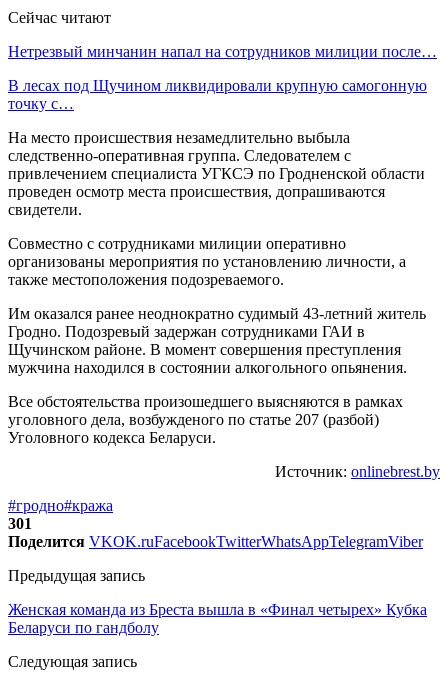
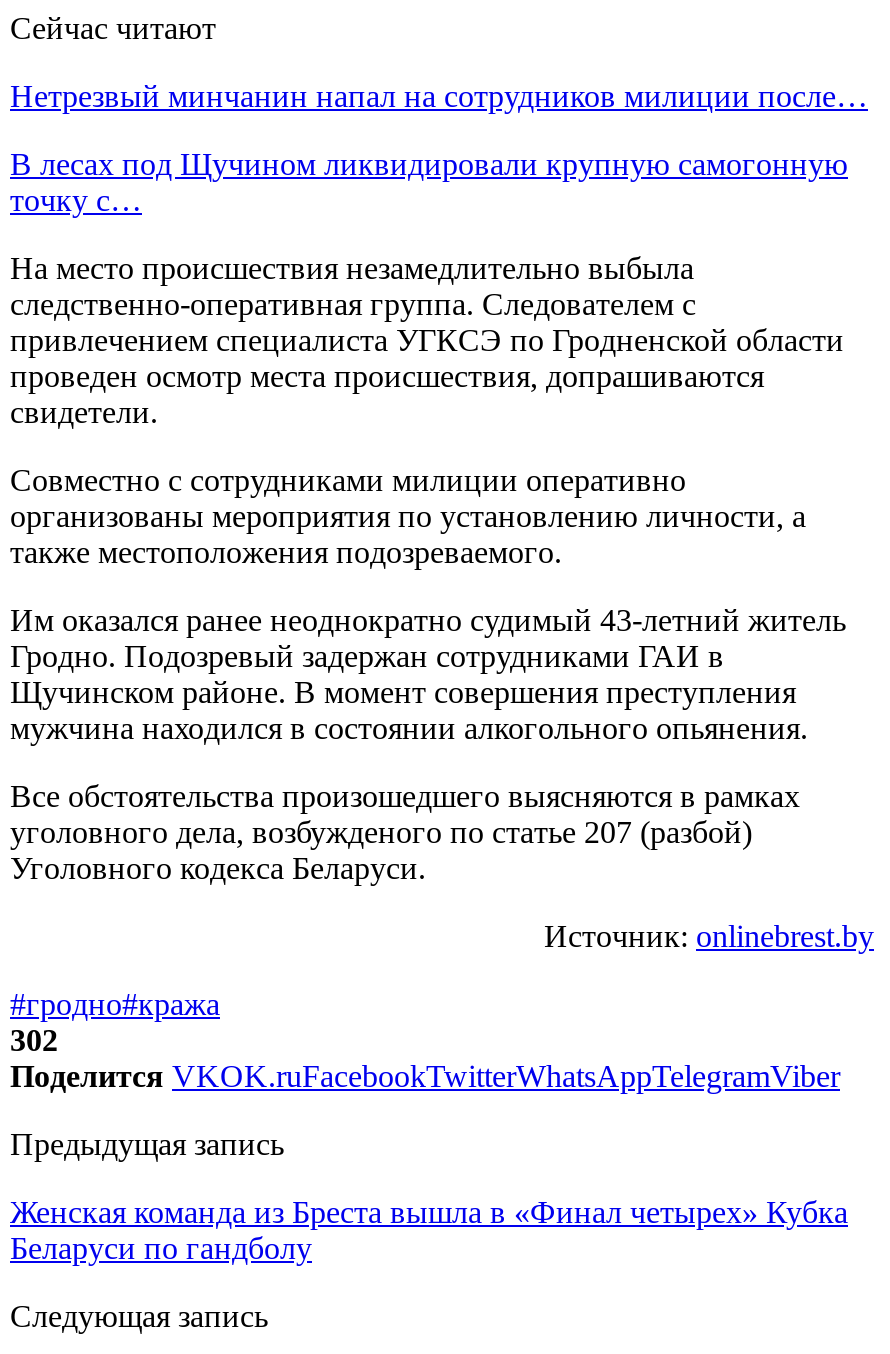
[8,515,32,532] 301 -> [10,1023,58,1057] 302

